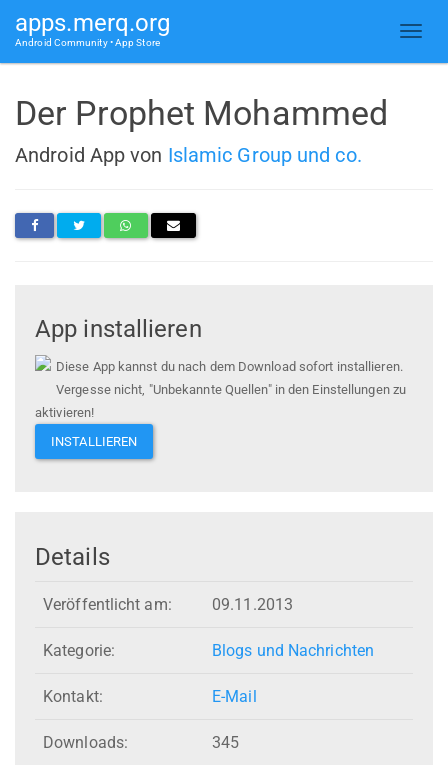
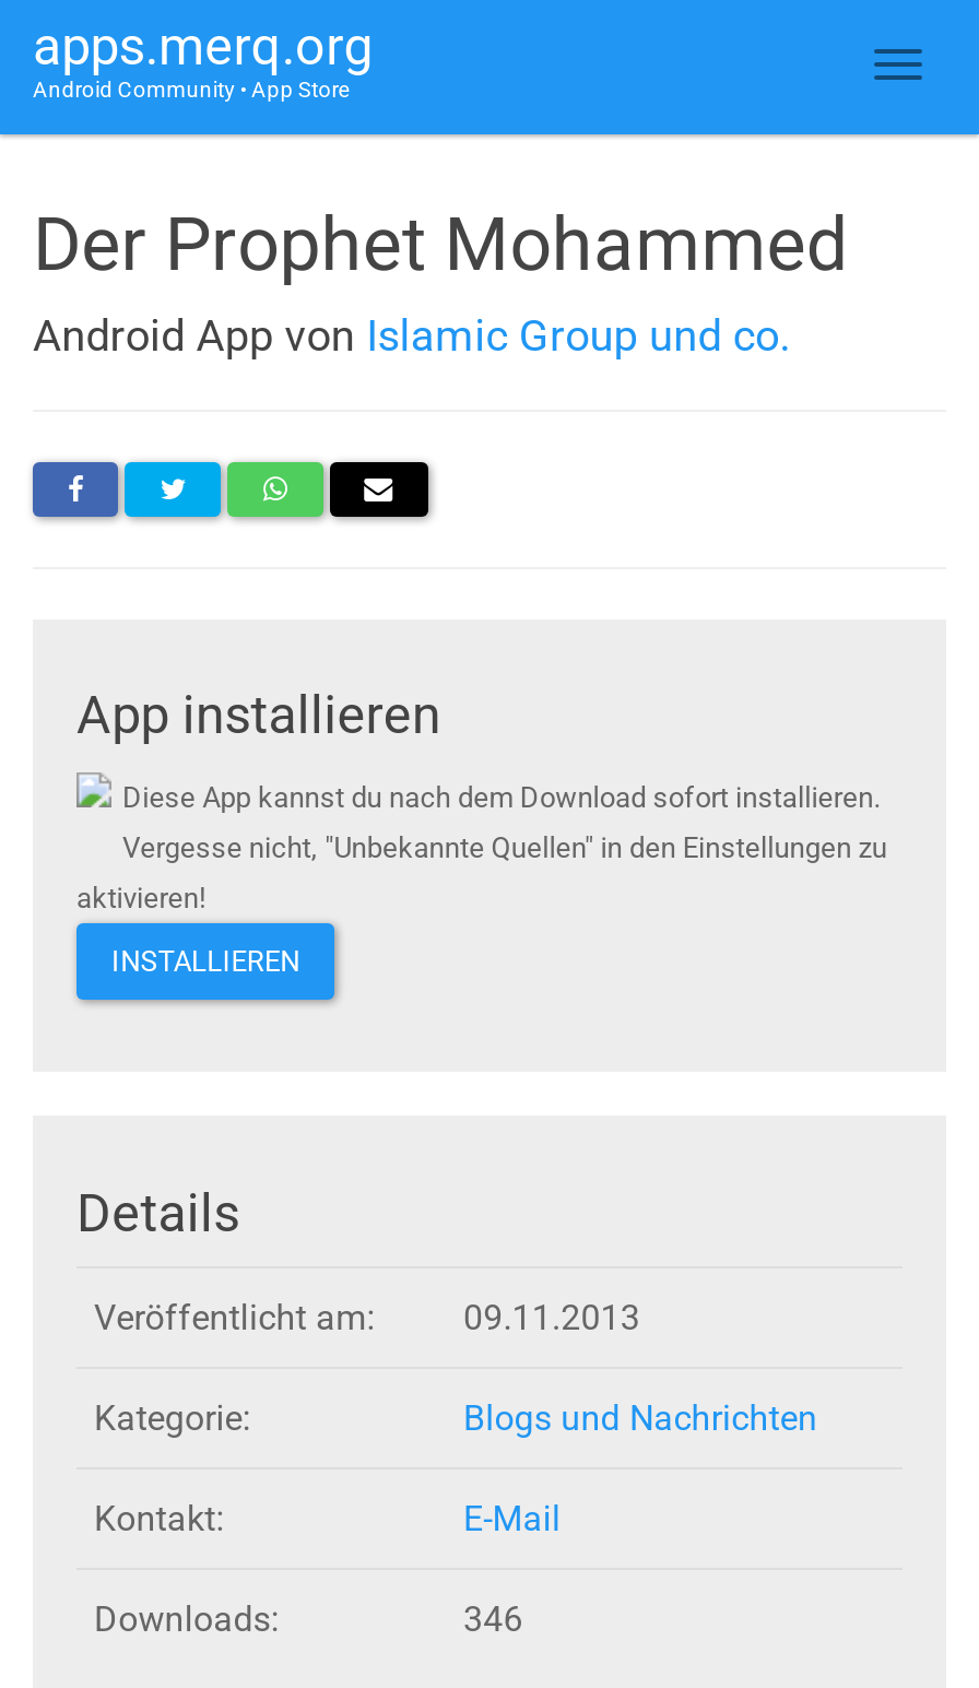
[212,733,239,752] 345 -> [463,1599,523,1640] 346

